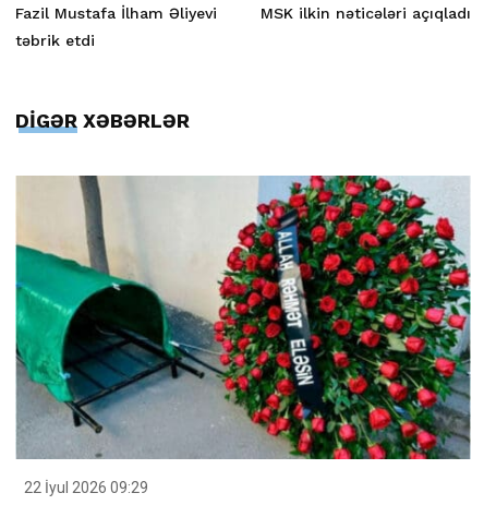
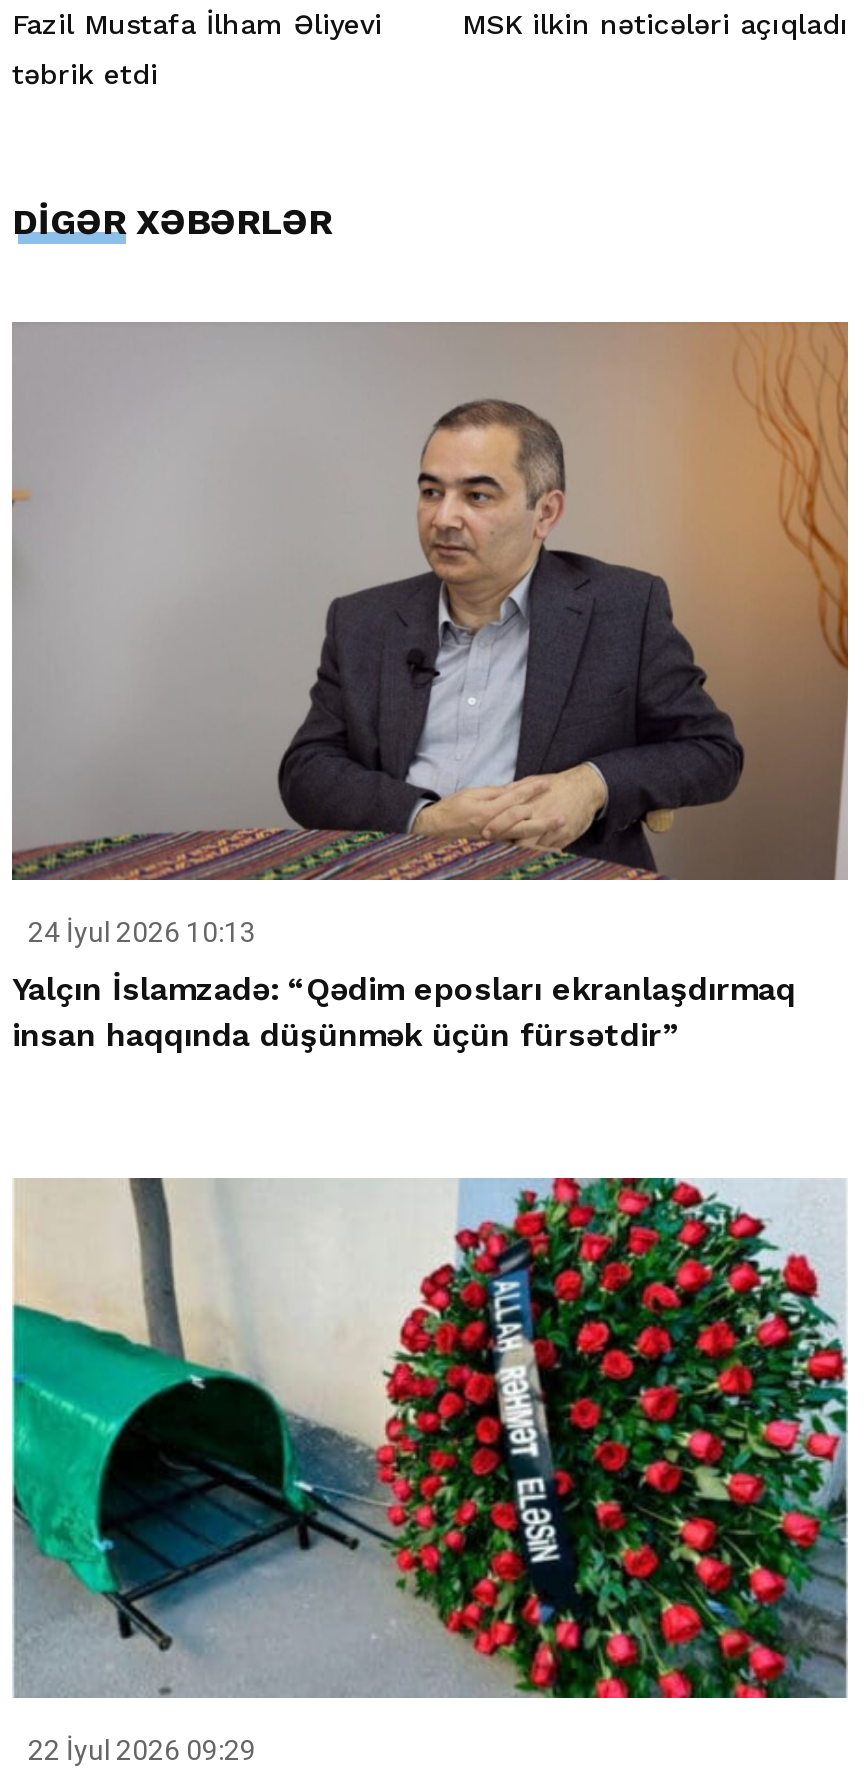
none -> [10,320,850,1054] [image] | 24 İyul 2026 10:13 | Yalçın İslamzadə: “Qədim eposları ekranlaşdırmaq | insan haqqında düşünmək üçün fürsətdir”

